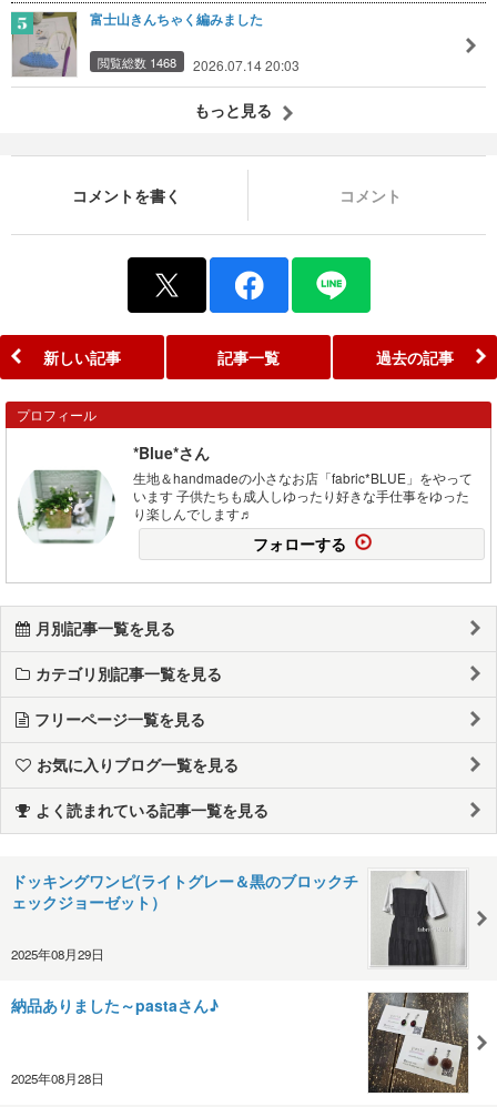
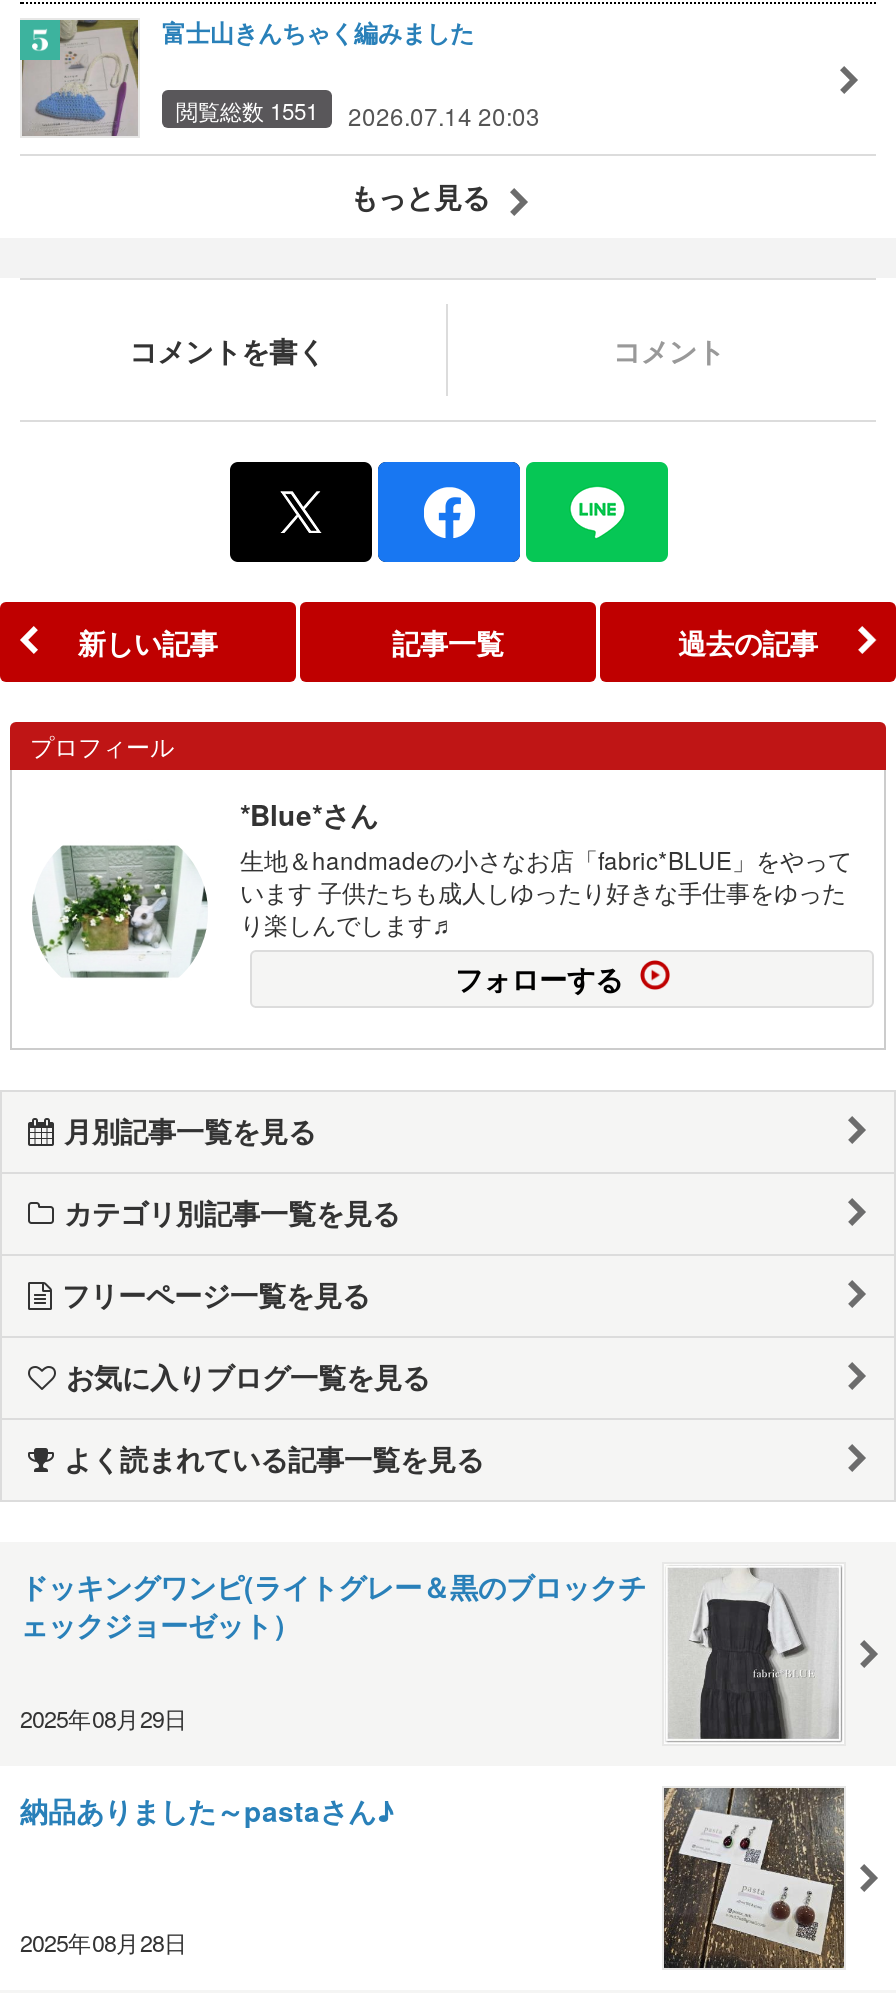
[98,54,300,75] 閲覧総数 1468 2026.07.14 20:03 -> [176,95,540,133] 閲覧総数 1551 2026.07.14 20:03

